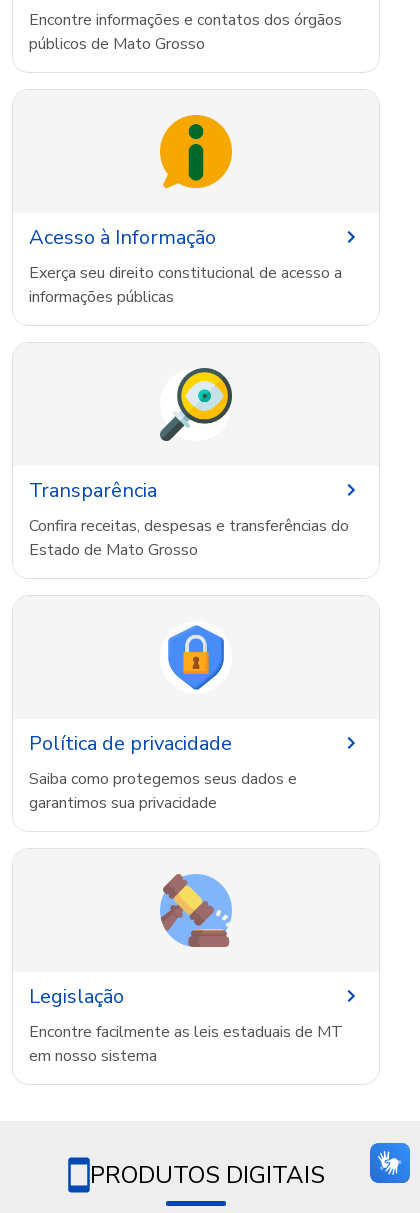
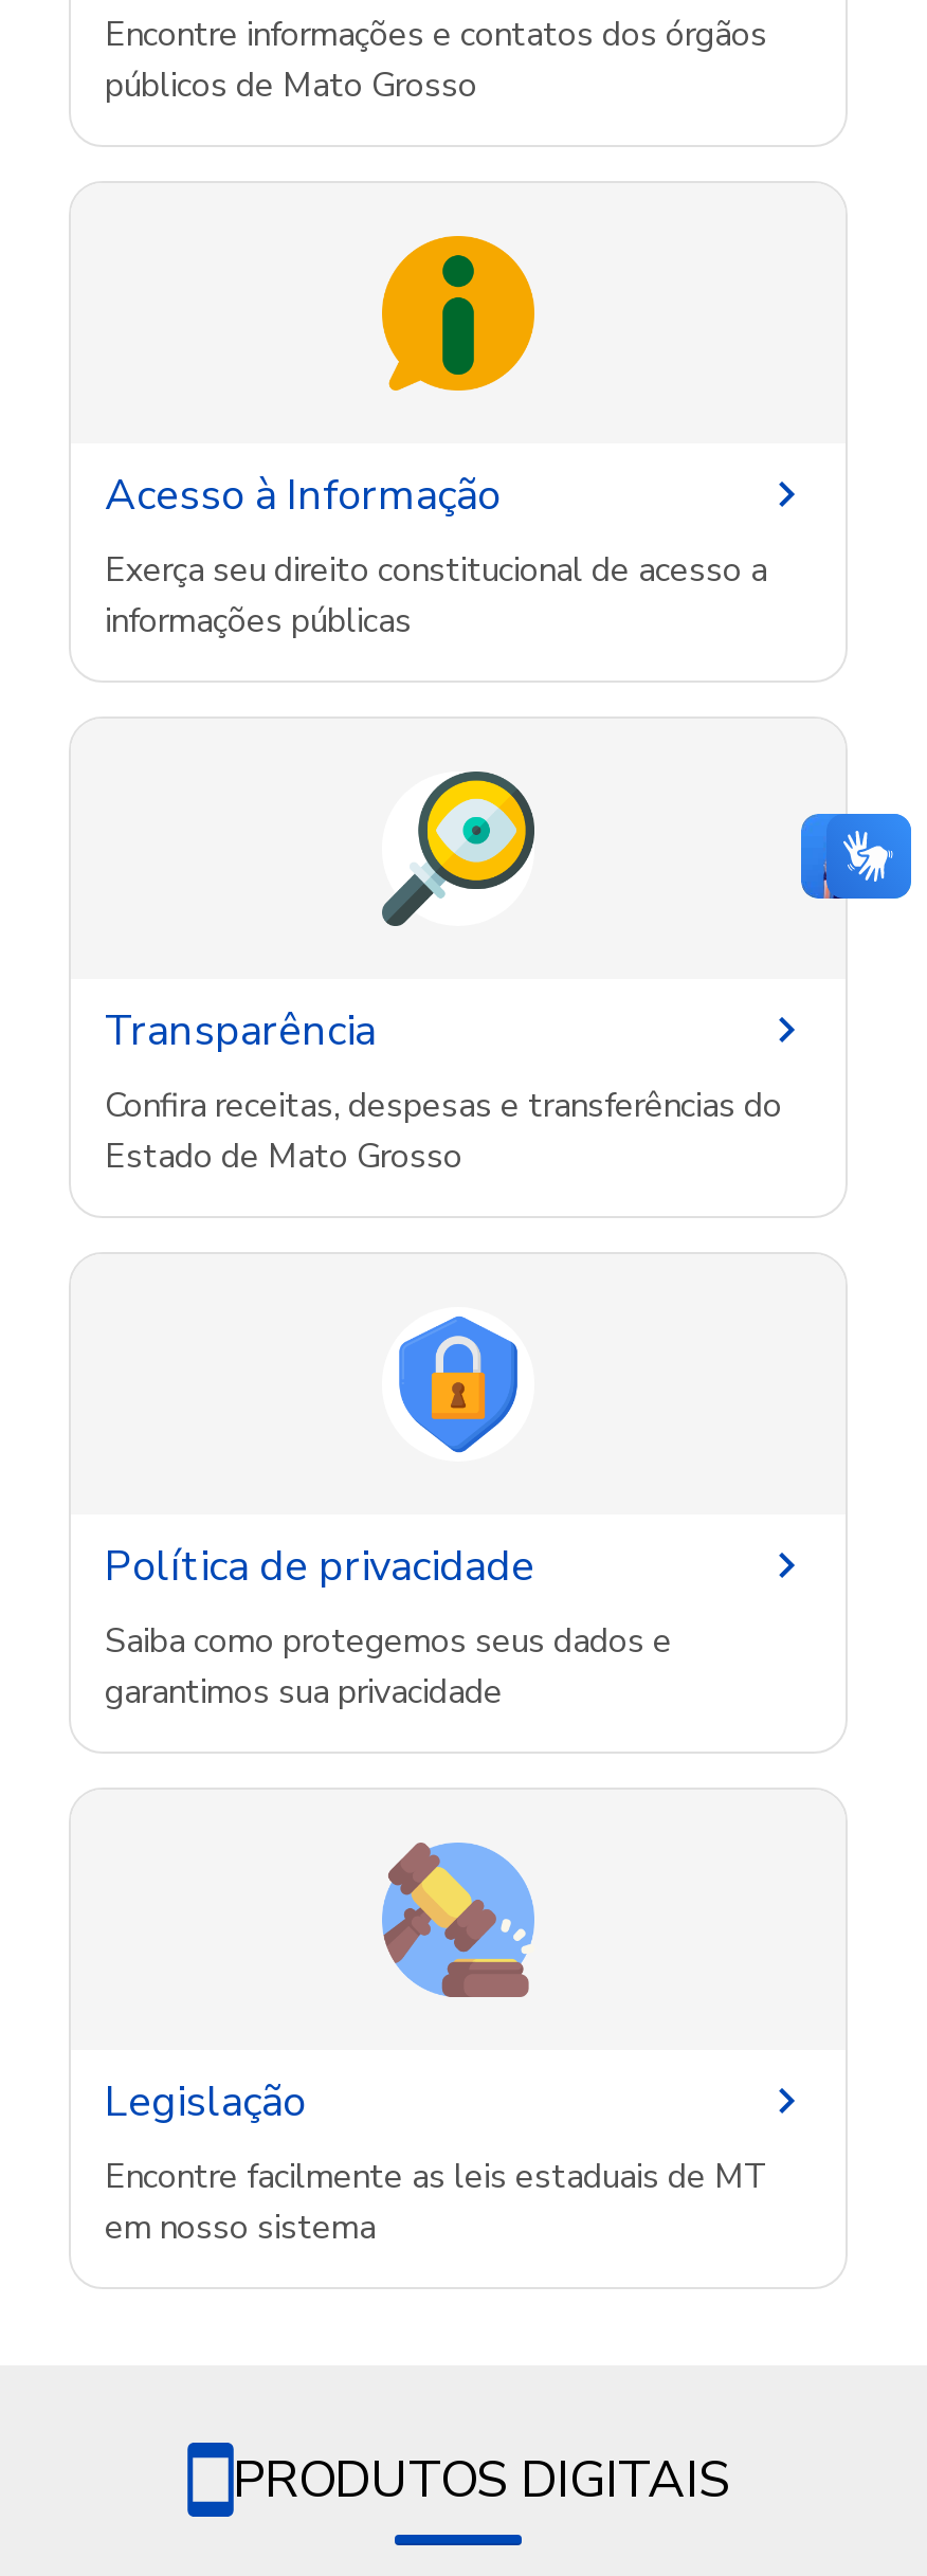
none -> [799,812,913,901] [image]
[369,1142,411,1184] [image] -> none

